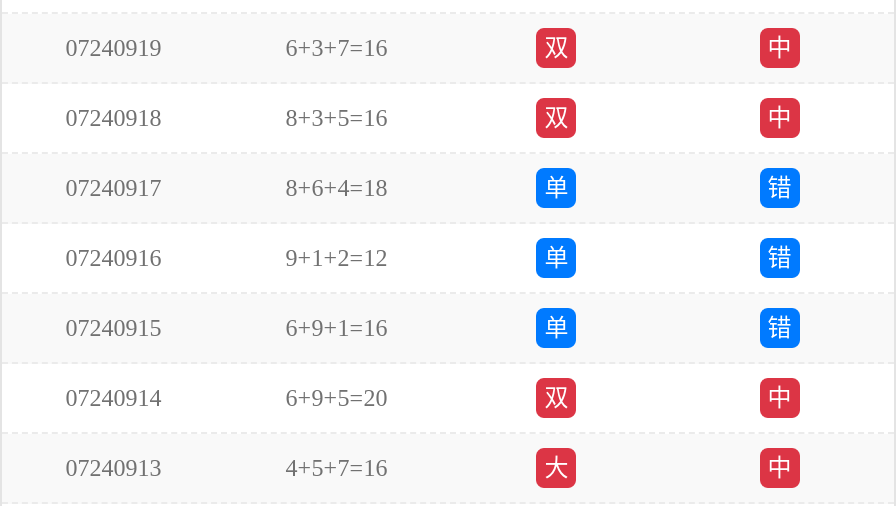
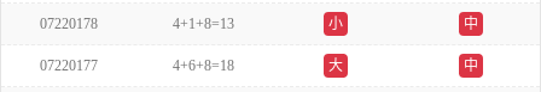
[66,34,568,62] 07240919 | 6+3+7=16 | 双 -> [40,16,343,32] 07220178 | 4+1+8=13 | 小
[66,104,792,482] 07240918 | 8+3+5=16 | 双 | 中 | 07240917 | 8+6+4=18 | 单 | 错 | 07240916 | 9+1+2=12 | 单 | 错 | 07240915 | 6+9+1=16 | 单 | 错 | 07240914 | 6+9+5=20 | 双 | 中 | 07240913 | 4+5+7=16 -> [40,57,234,74] 07220177 | 4+6+8=18

